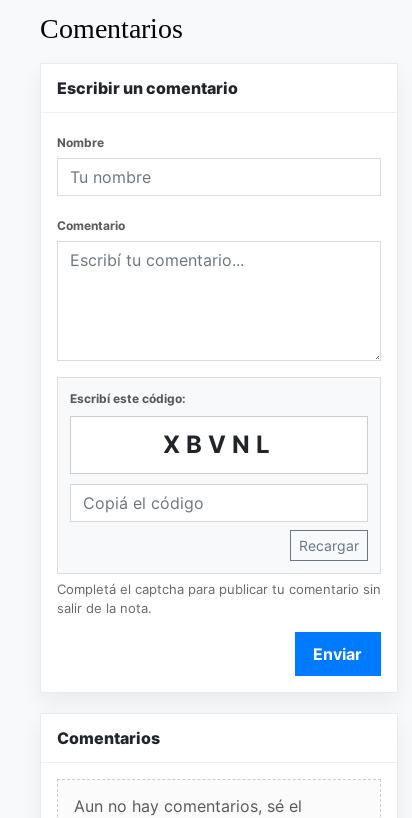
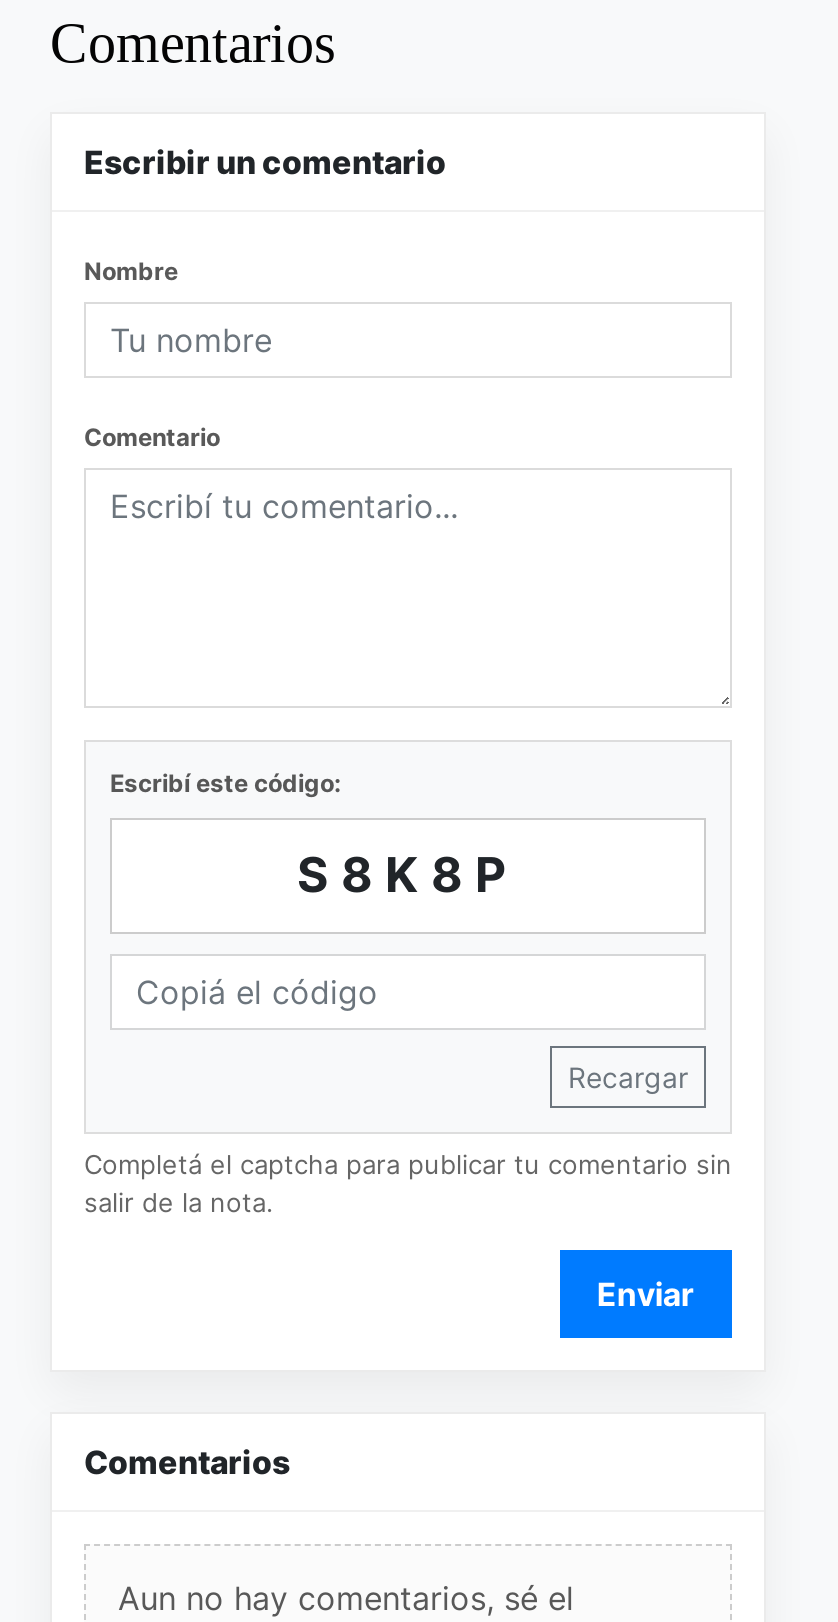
[162,430,275,459] XBVNL -> [297,846,519,904] S8K8P

